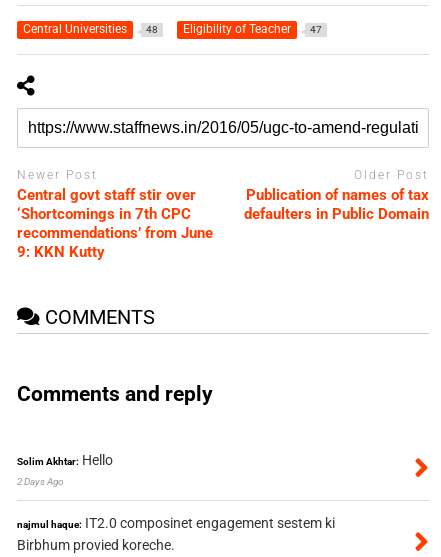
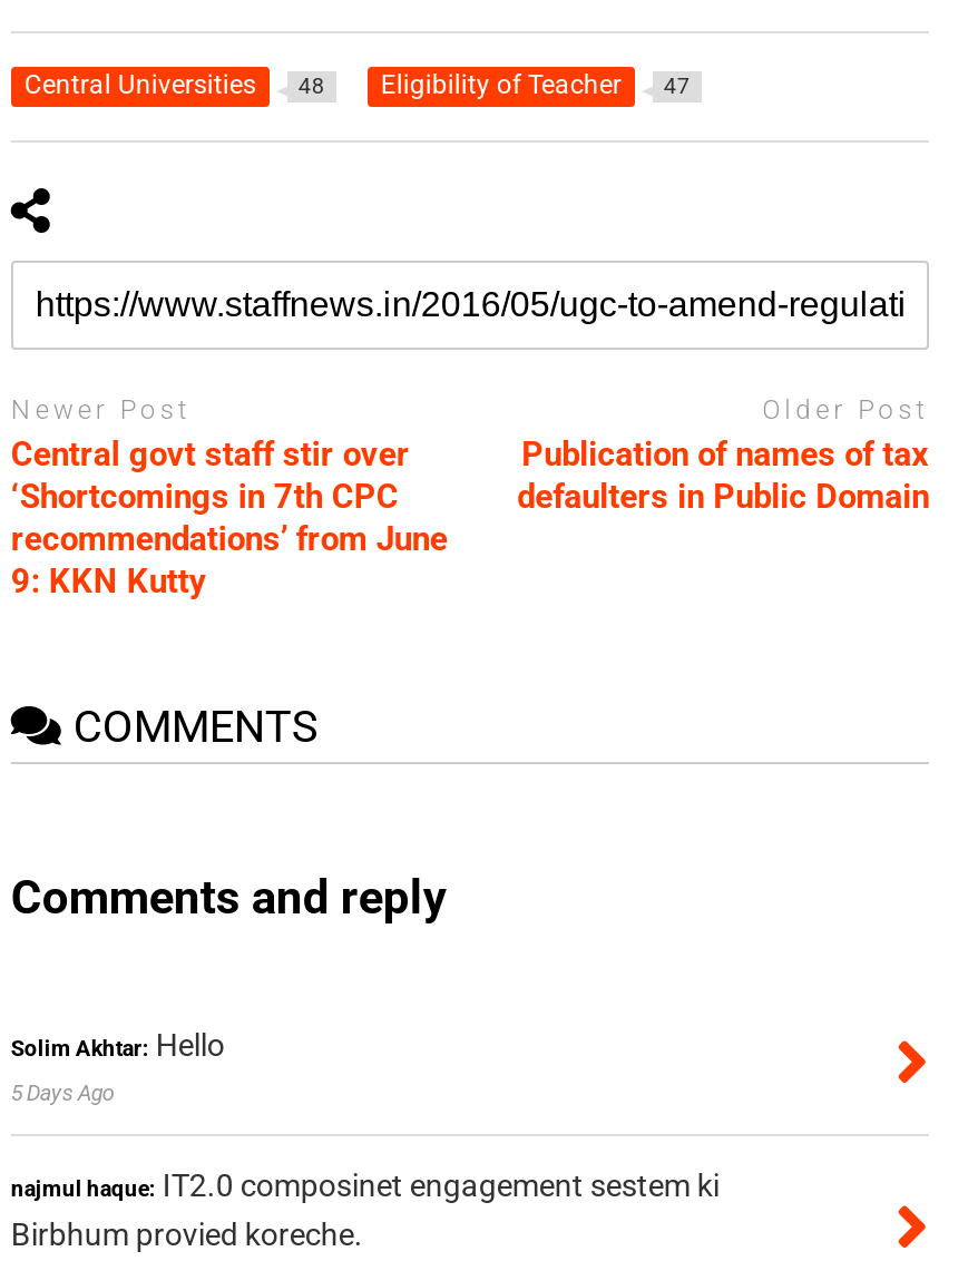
[17,476,64,487] 2 Days Ago -> [11,1081,116,1105] 5 Days Ago

